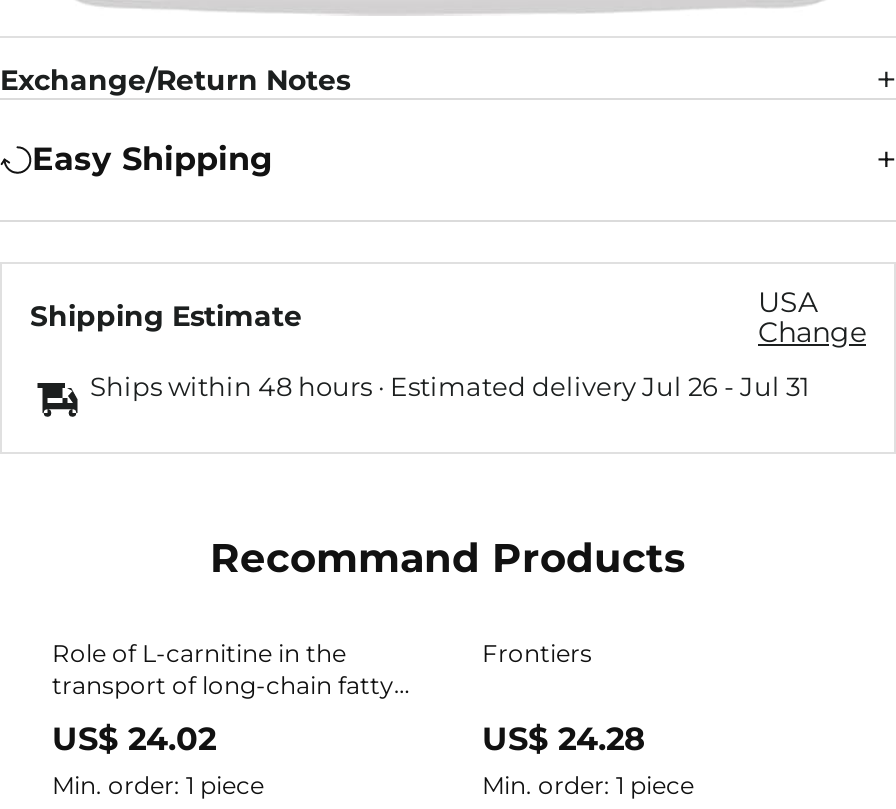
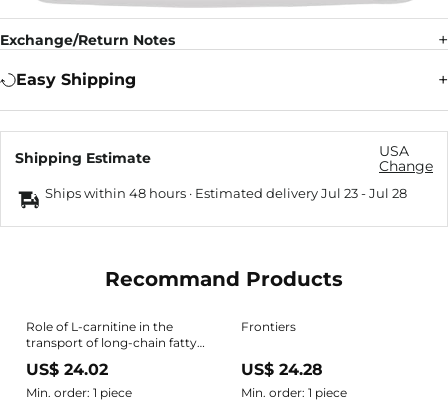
[90,370,810,402] Ships within 48 hours · Estimated delivery Jul 26 - Jul 31 -> [45,185,407,201] Ships within 48 hours · Estimated delivery Jul 23 - Jul 28

